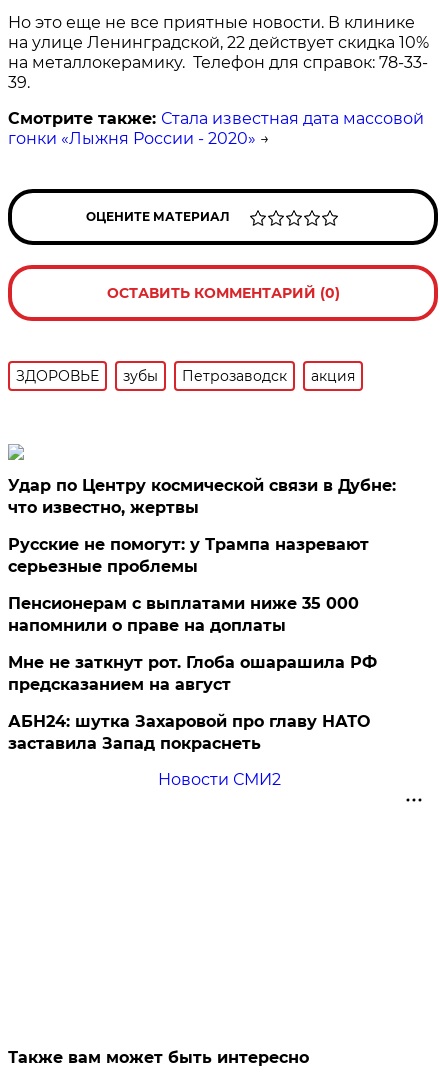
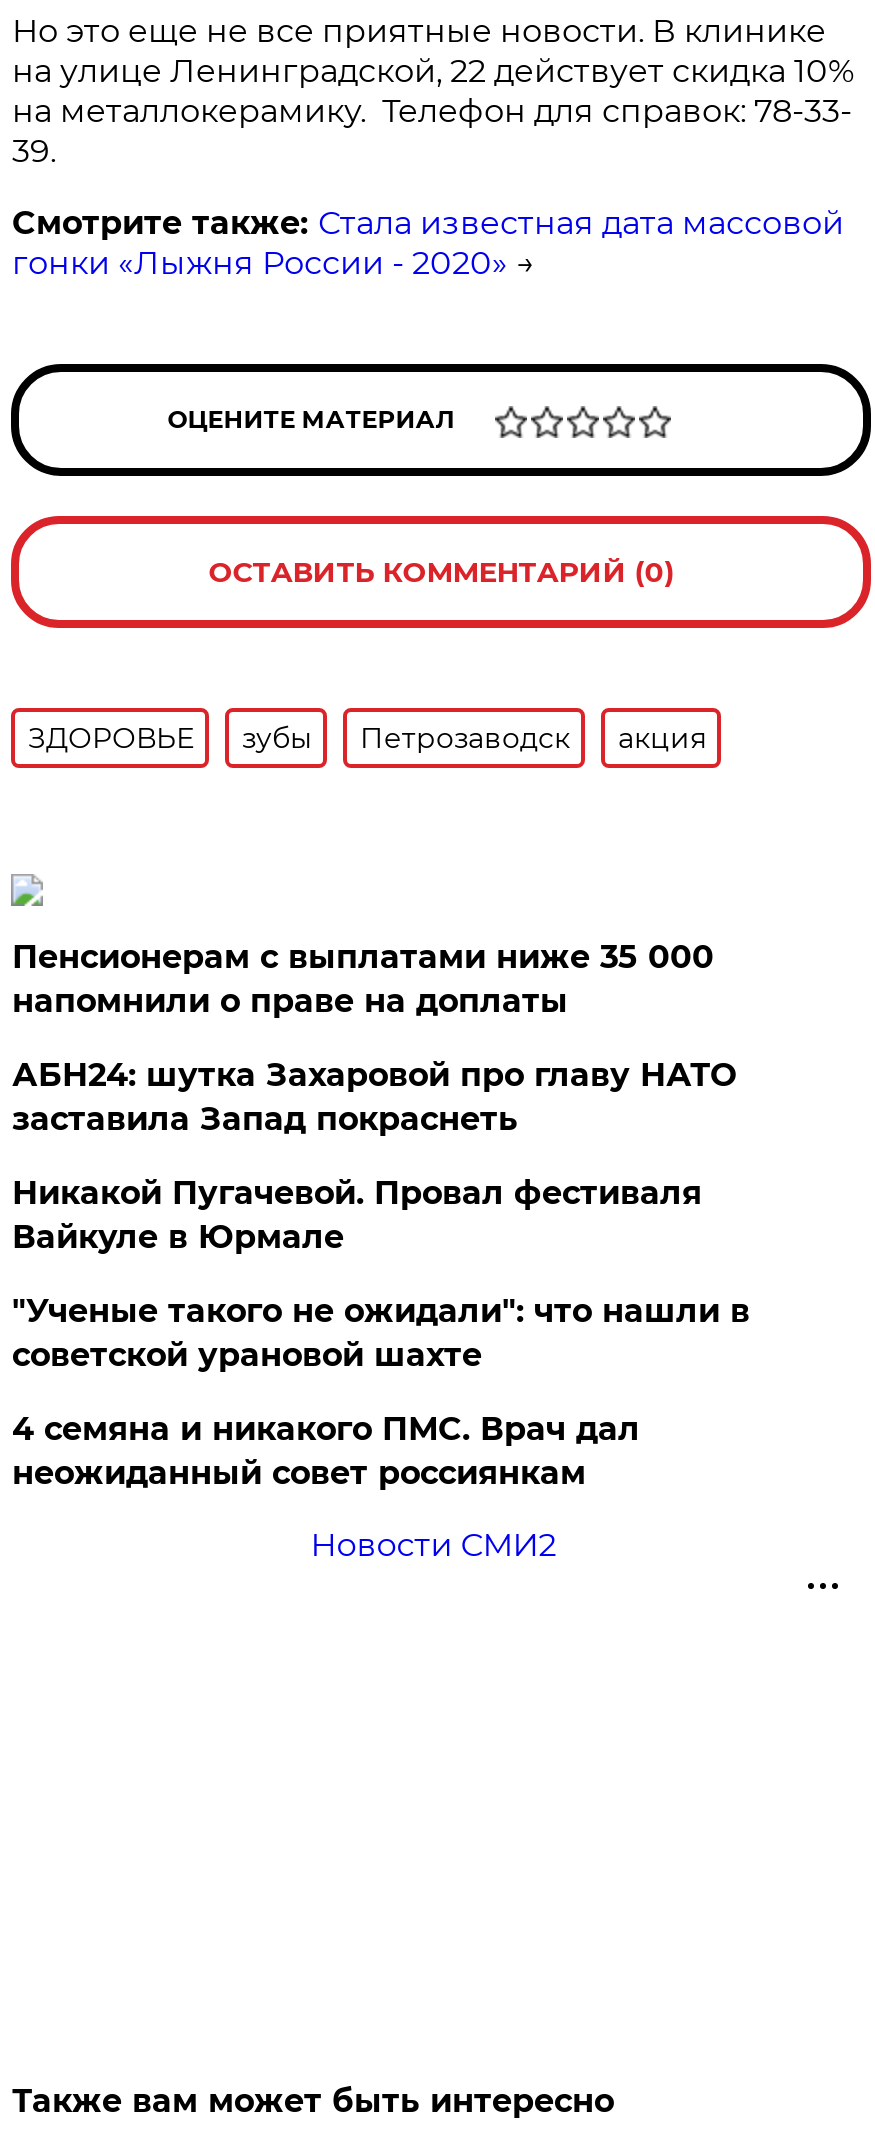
[8,476,396,576] Удар по Центру космической связи в Дубне: | что известно, жертвы | Русские не помогут: у Трампа назревают | серьезные проблемы -> none
moved [8,594,359,635] -> [12,938,714,1020]: Пенсионерам с выплатами ниже 35 000 | напомнили о праве на доплаты
[8,653,377,694] Мне не заткнут рот. Глоба ошарашила РФ | предсказанием на август -> none
moved [8,712,370,753] -> [12,1056,736,1138]: АБН24: шутка Захаровой про главу НАТО | заставила Запад покраснеть
none -> [12,1174,750,1492] Никакой Пугачевой. Провал фестиваля | Вайкуле в Юрмале | "Ученые такого не ожидали": что нашли в | советской урановой шахте | 4 семянa и никакого ПМС. Врач дал | неожиданный совет россиянкам

